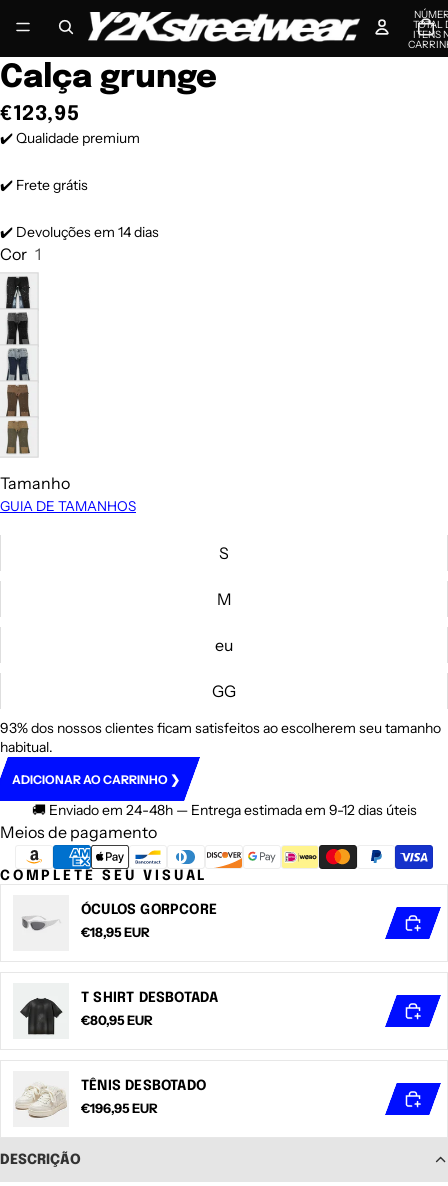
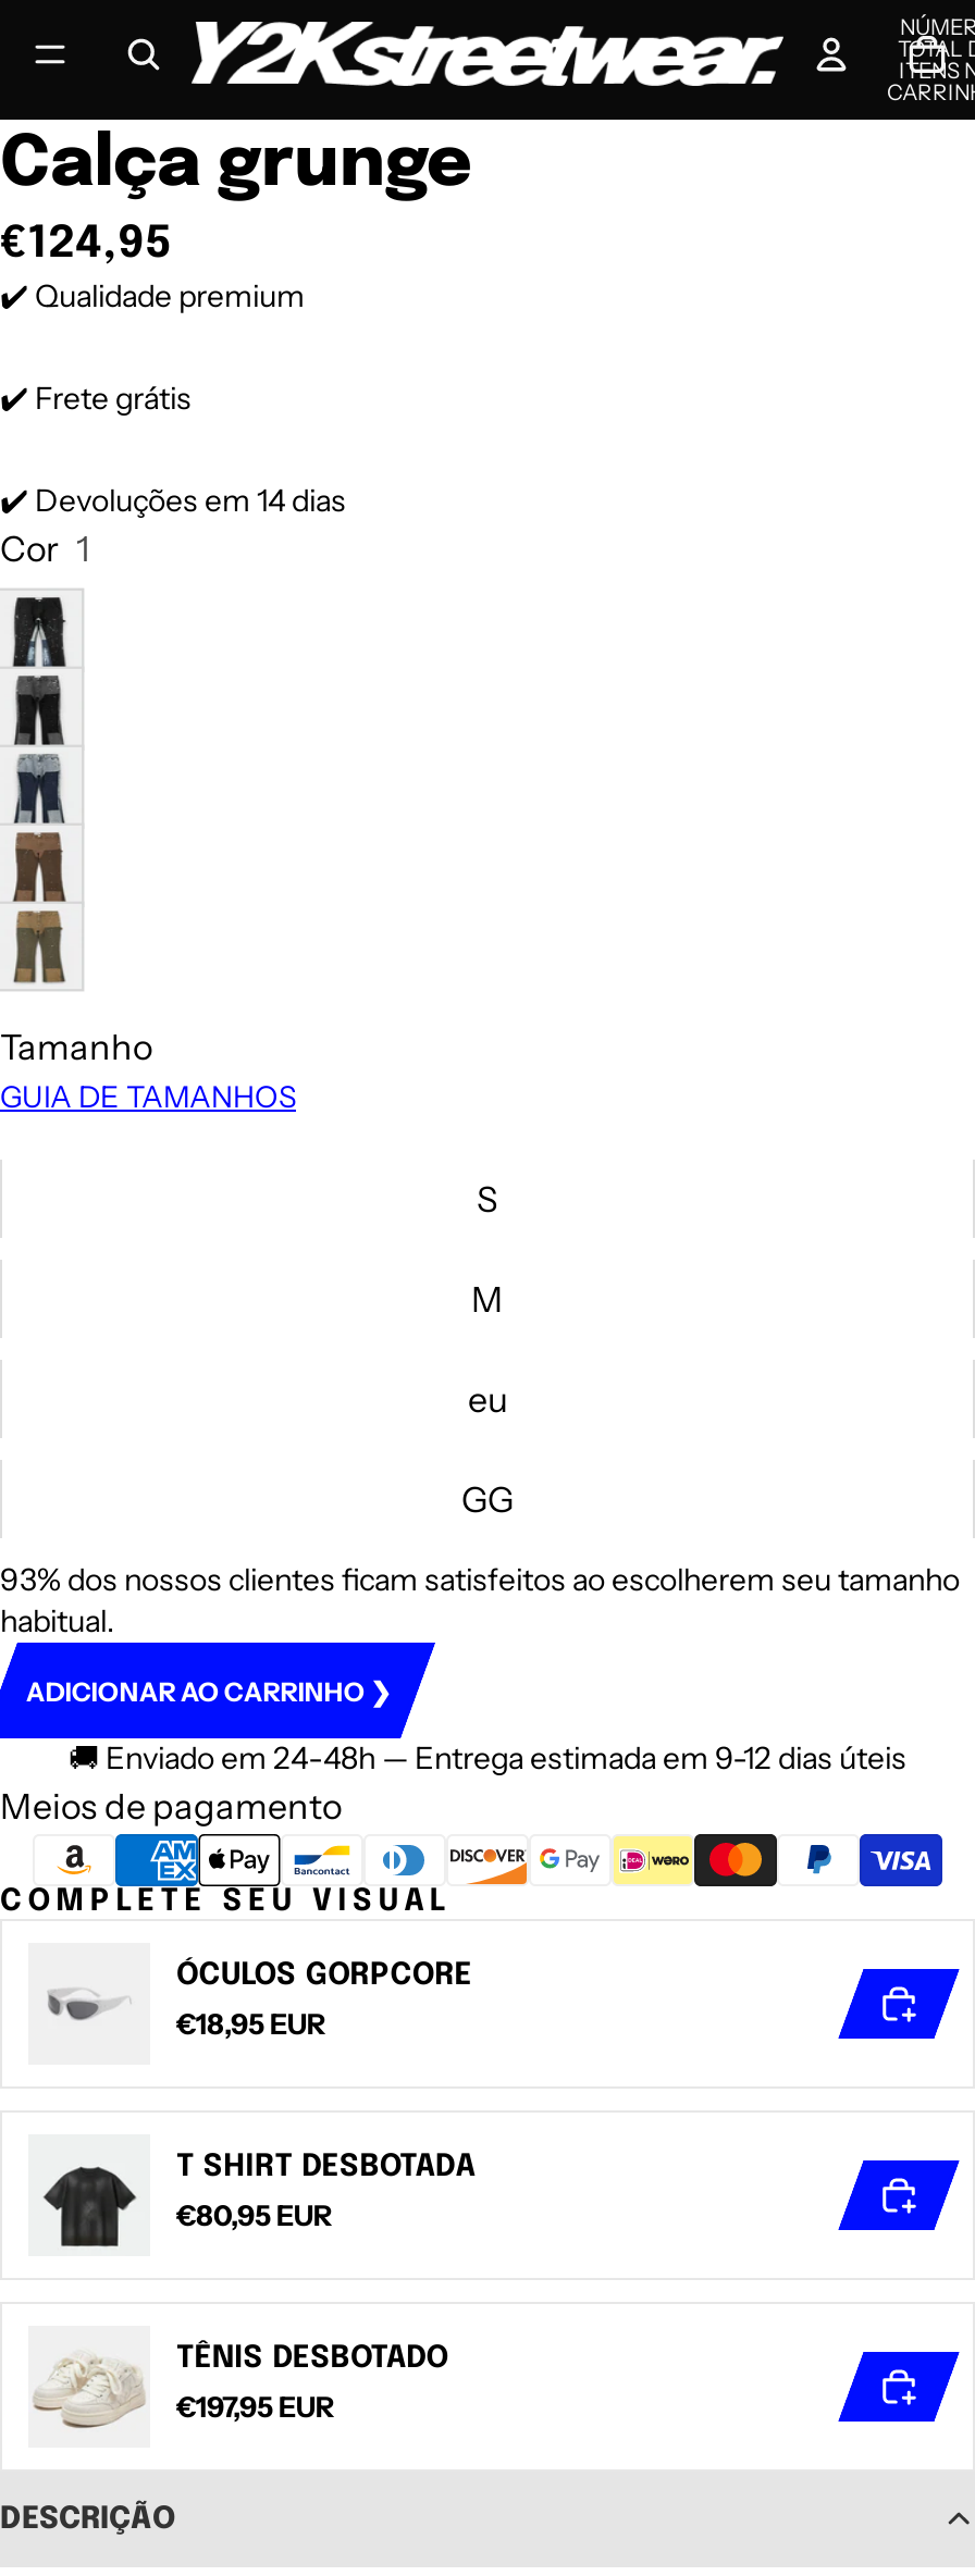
[0,104,79,125] €123,95 -> [0,222,172,268] €124,95
[81,1100,158,1116] €196,95 EUR -> [176,2389,335,2424] €197,95 EUR

